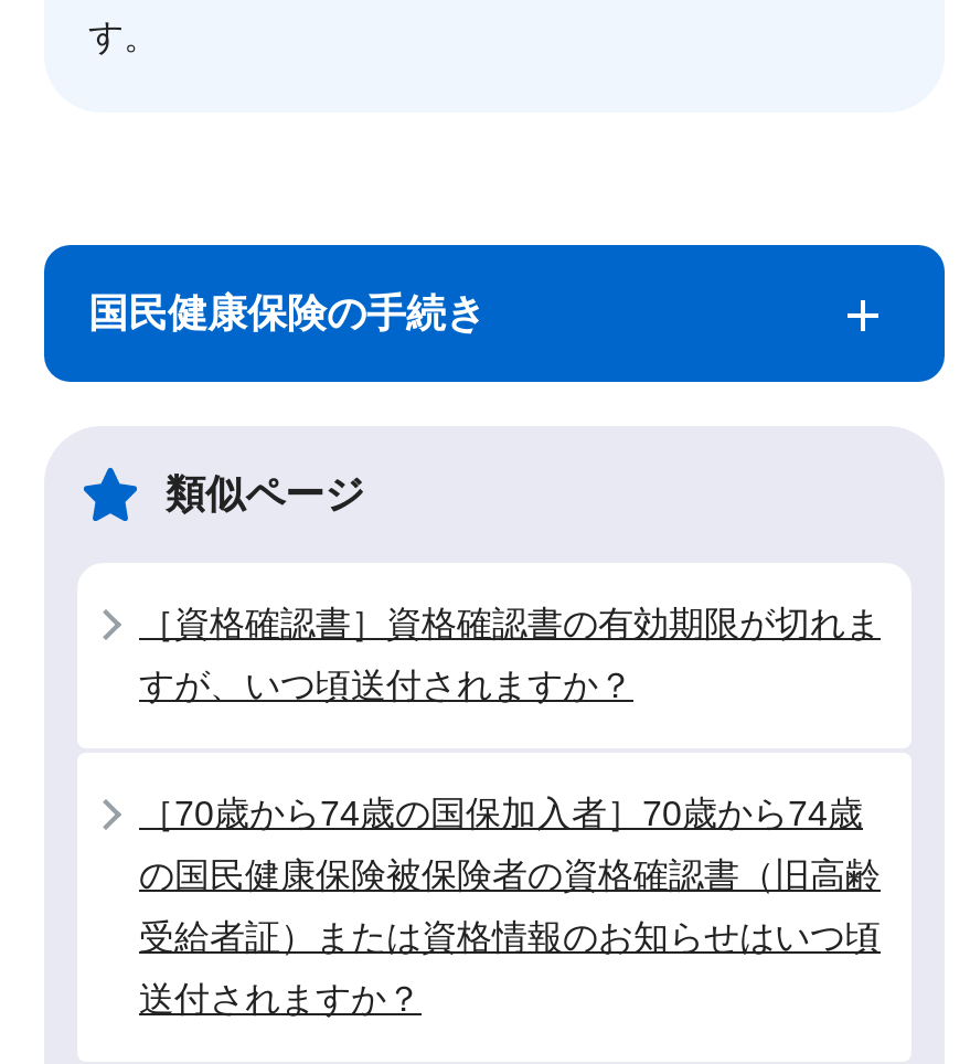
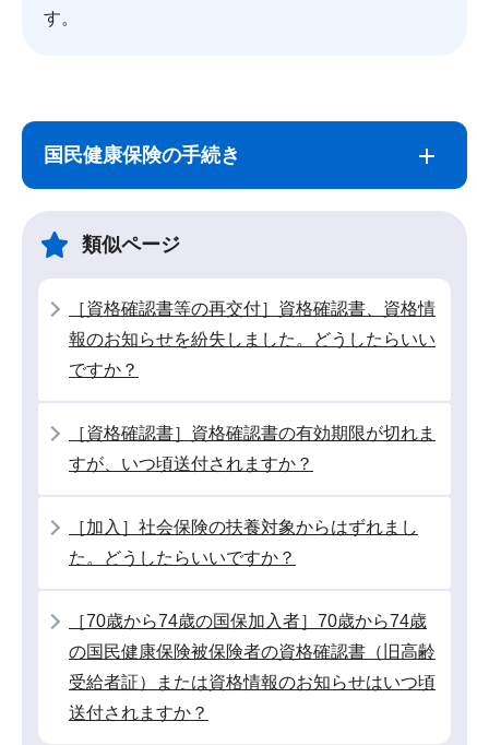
none -> [69,299,436,379] ［資格確認書等の再交付］資格確認書、資格情 | 報のお知らせを紛失しました。どうしたらいい | ですか？
none -> [69,518,418,567] ［加入］社会保険の扶養対象からはずれまし | た。どうしたらいいですか？

